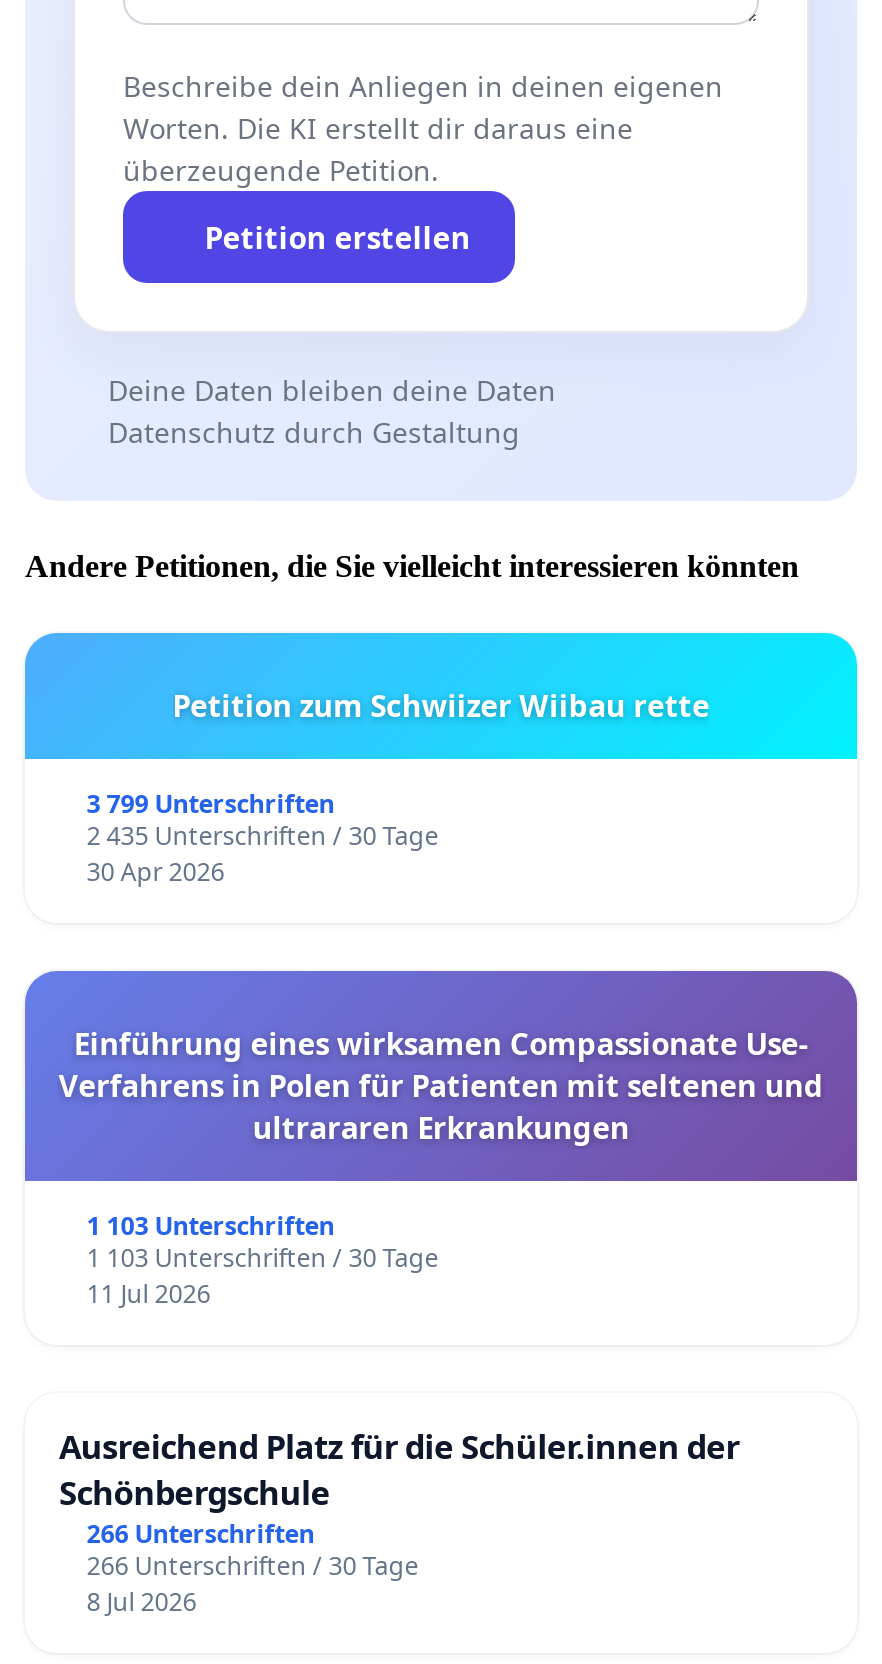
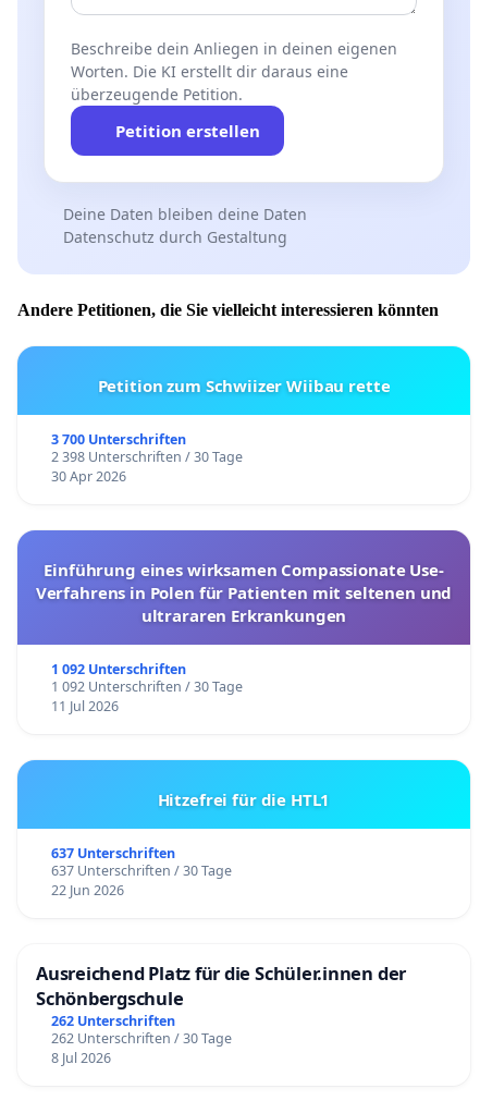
[87,787,335,821] 3 799 Unterschriften -> [51,430,186,449] 3 700 Unterschriften
[87,819,439,853] 2 435 Unterschriften / 30 Tage -> [51,448,243,466] 2 398 Unterschriften / 30 Tage
[87,1209,335,1243] 1 103 Unterschriften -> [51,660,186,679] 1 092 Unterschriften
[87,1241,439,1275] 1 103 Unterschriften / 30 Tage -> [51,678,243,696] 1 092 Unterschriften / 30 Tage
none -> [51,789,330,900] Hitzefrei für die HTL1 | 637 Unterschriften | 637 Unterschriften / 30 Tage | 22 Jun 2026
[87,1517,315,1551] 266 Unterschriften -> [51,1012,175,1030] 262 Unterschriften
[87,1549,419,1583] 266 Unterschriften / 30 Tage -> [51,1029,232,1048] 262 Unterschriften / 30 Tage

